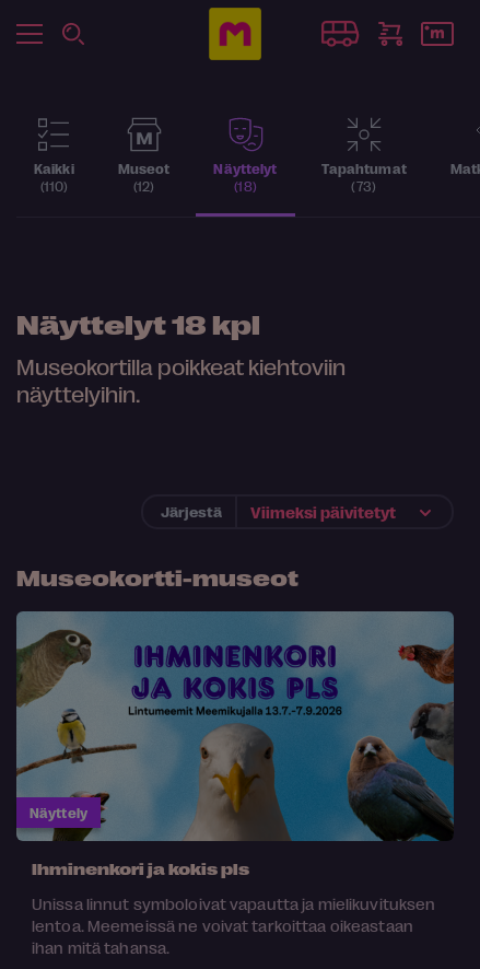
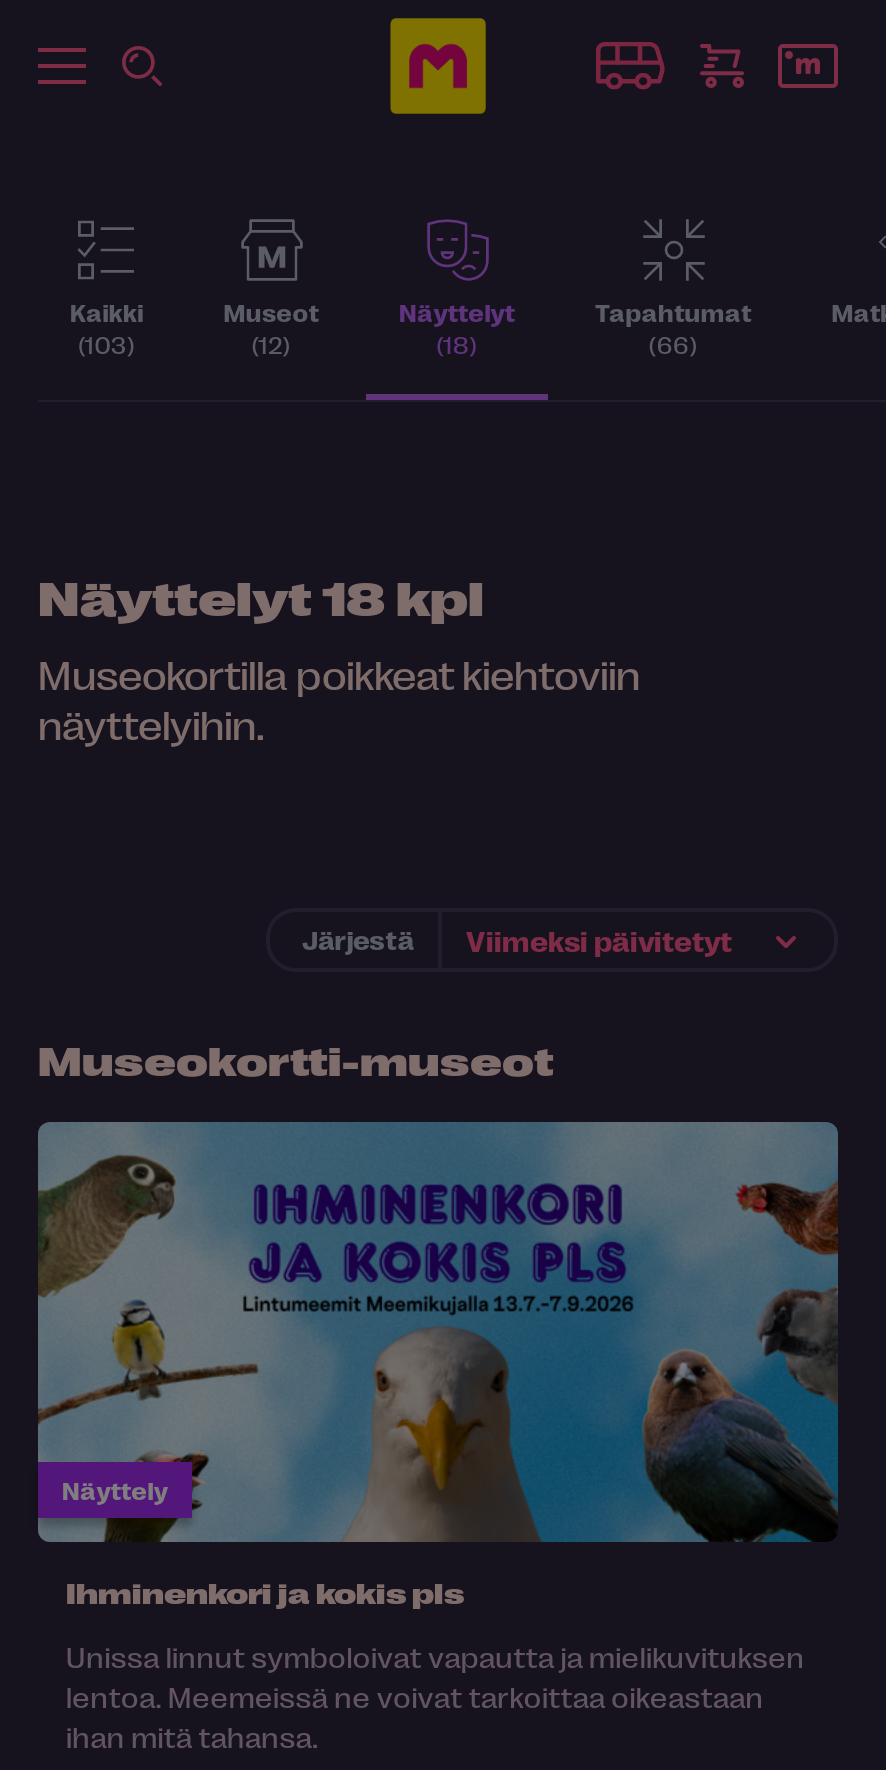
[40,178,68,194] (110) -> [78,330,135,358] (103)
[351,178,376,194] (73) -> [649,330,698,358] (66)

